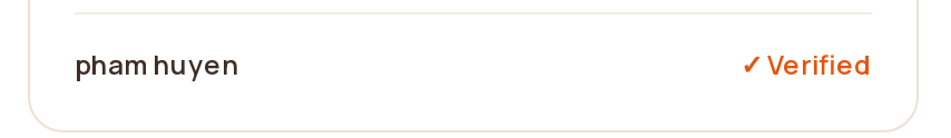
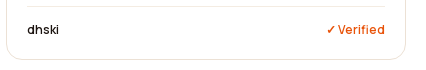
[75,46,239,83] pham huyen -> [27,21,59,38] dhski

